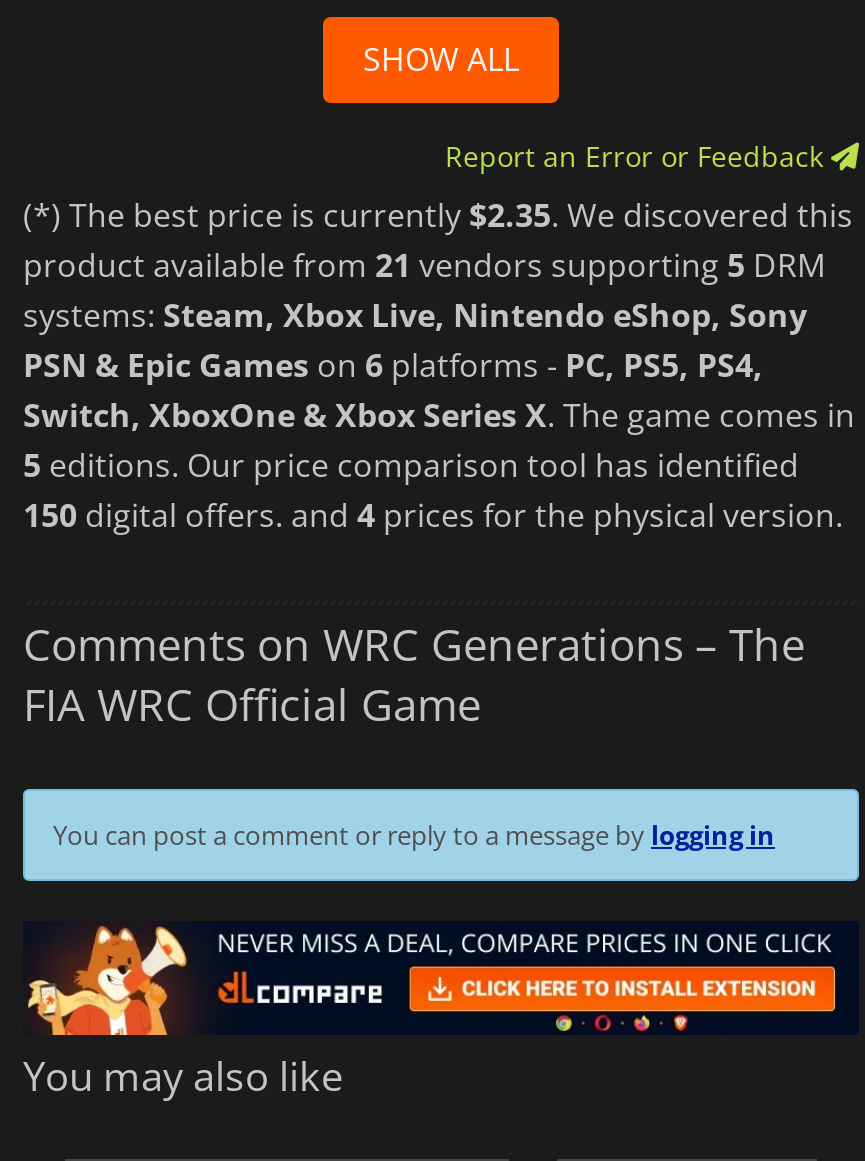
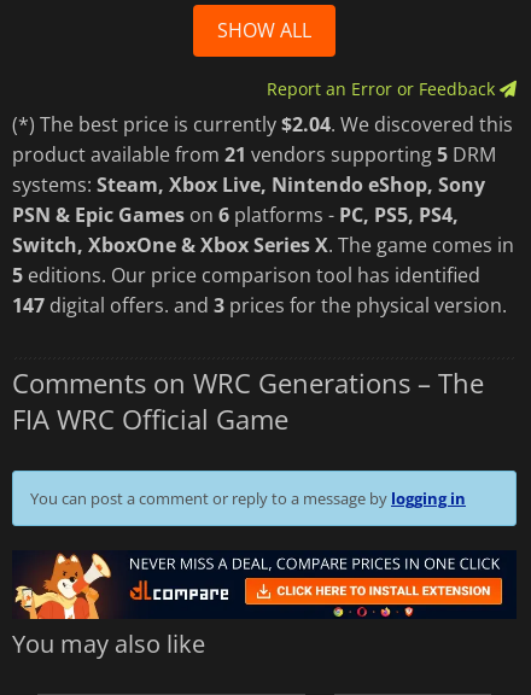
[23,192,853,236] (*) The best price is currently $2.35. We discovered this -> [12,111,513,137] (*) The best price is currently $2.04. We discovered this
[23,492,843,536] 150 digital offers. and 4 prices for the physical version. -> [12,292,507,318] 147 digital offers. and 3 prices for the physical version.

